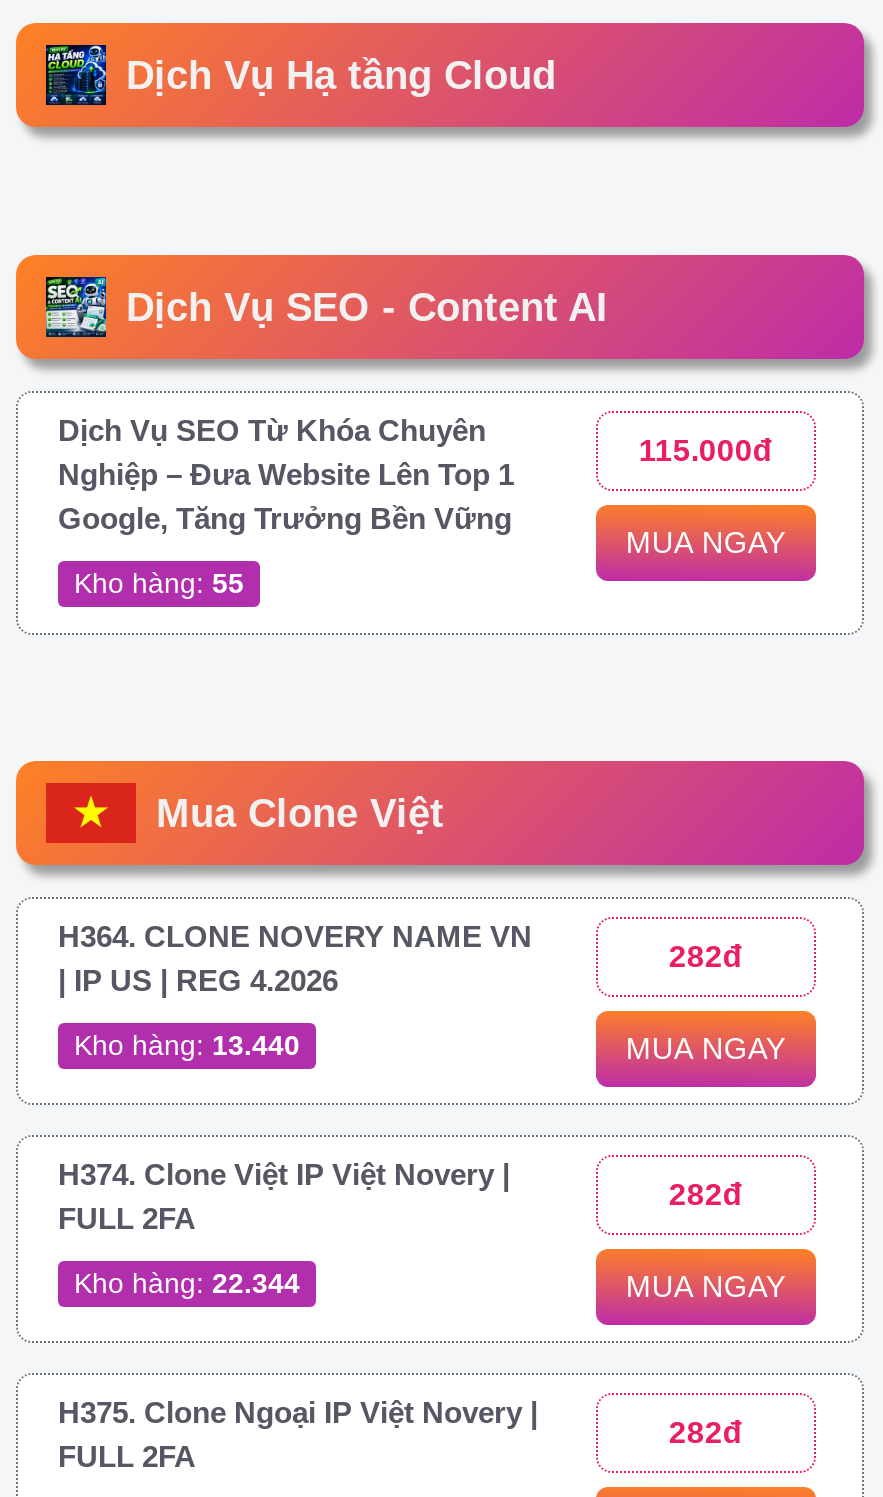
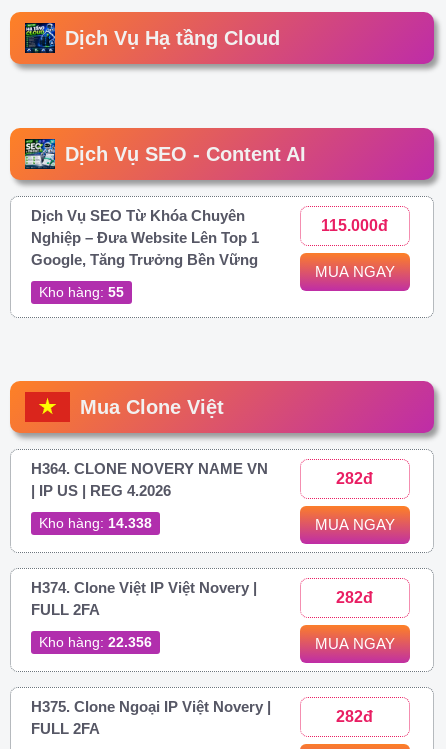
[74,1029,300,1061] Kho hàng: 13.440 -> [39,515,152,531] Kho hàng: 14.338
[74,1267,300,1299] Kho hàng: 22.344 -> [39,634,152,650] Kho hàng: 22.356

